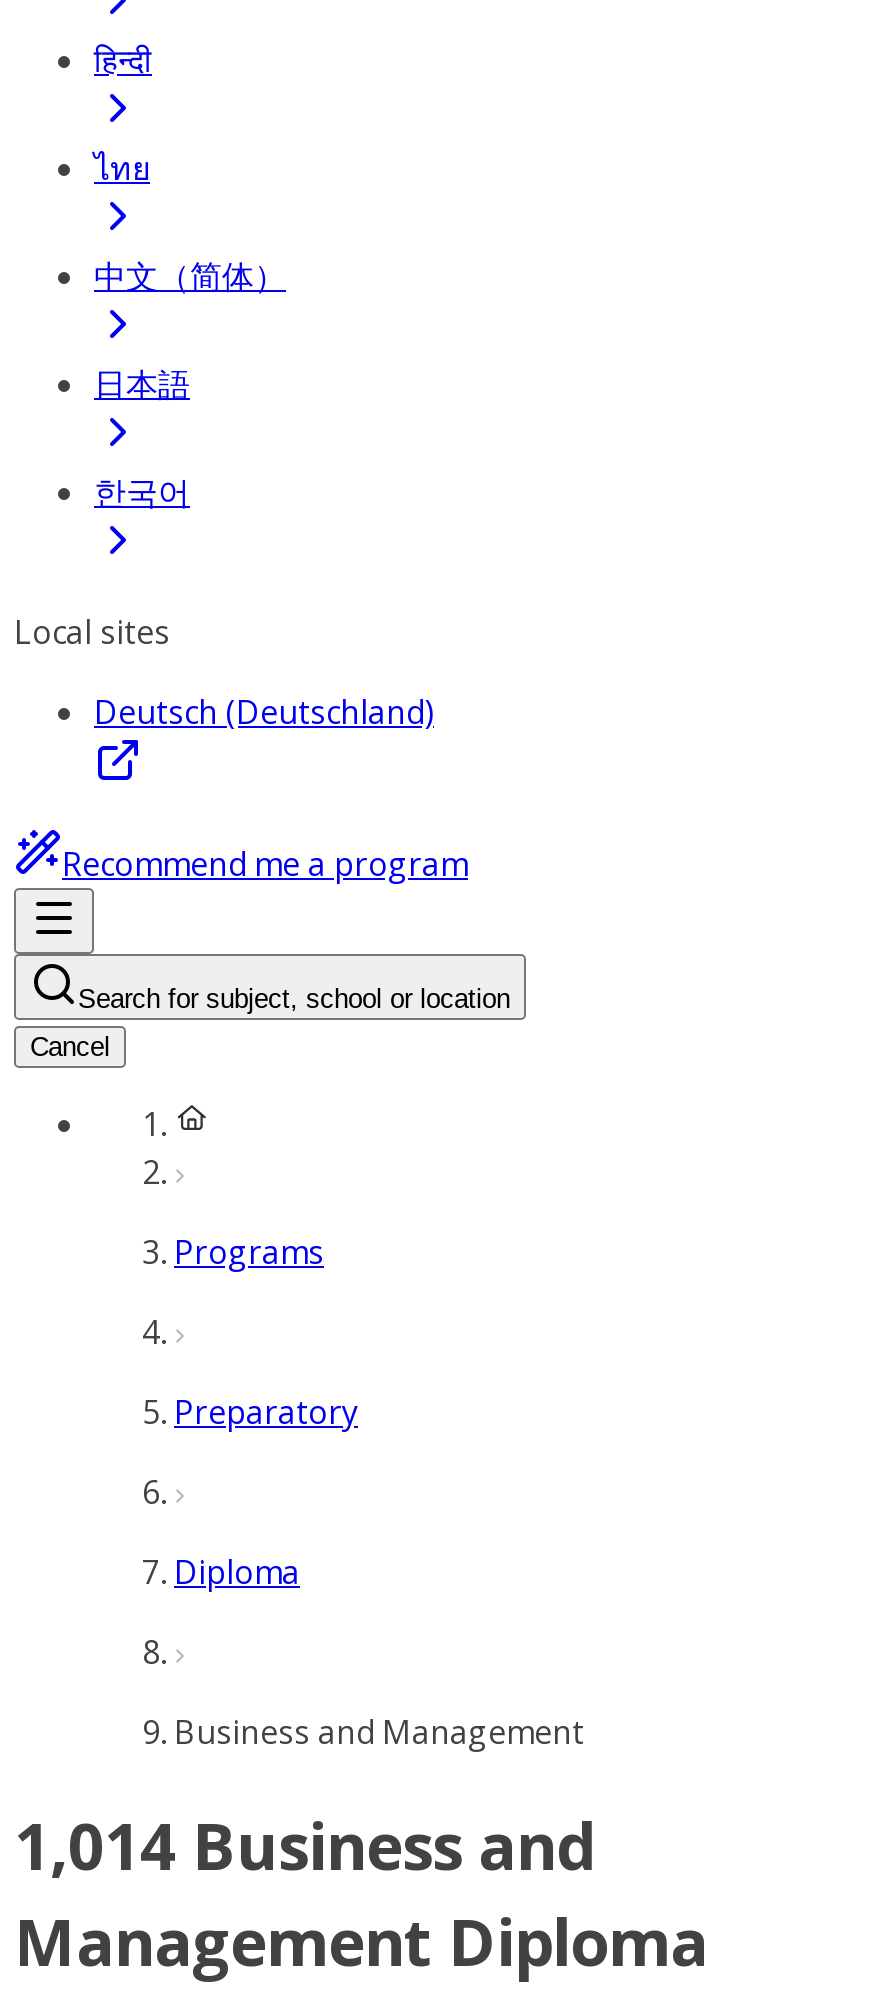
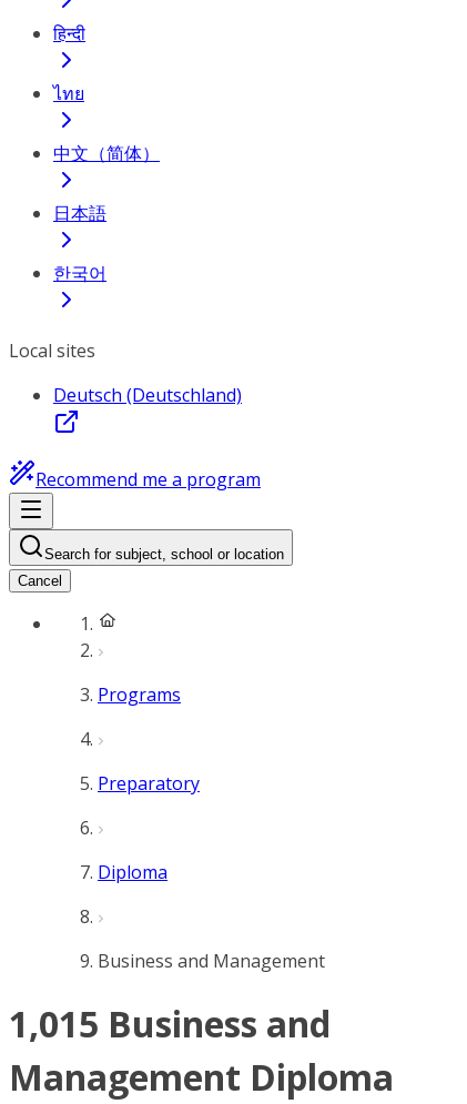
[14,1803,594,1889] 1,014 Business and -> [9,1000,331,1048] 1,015 Business and

